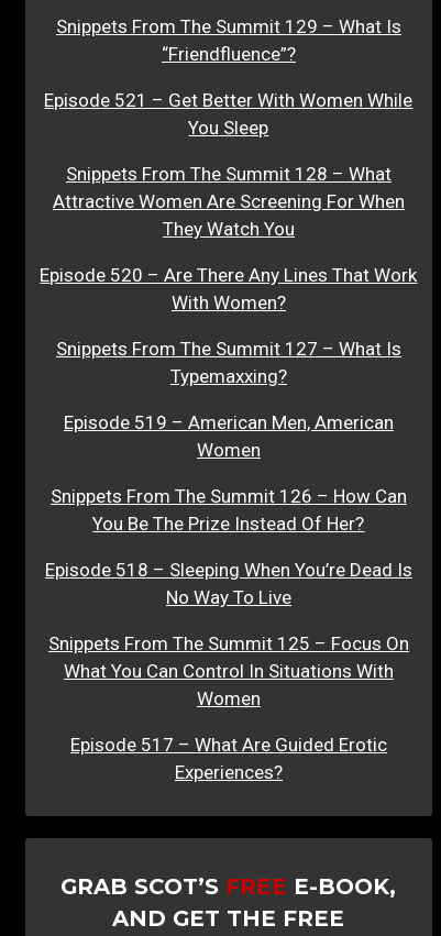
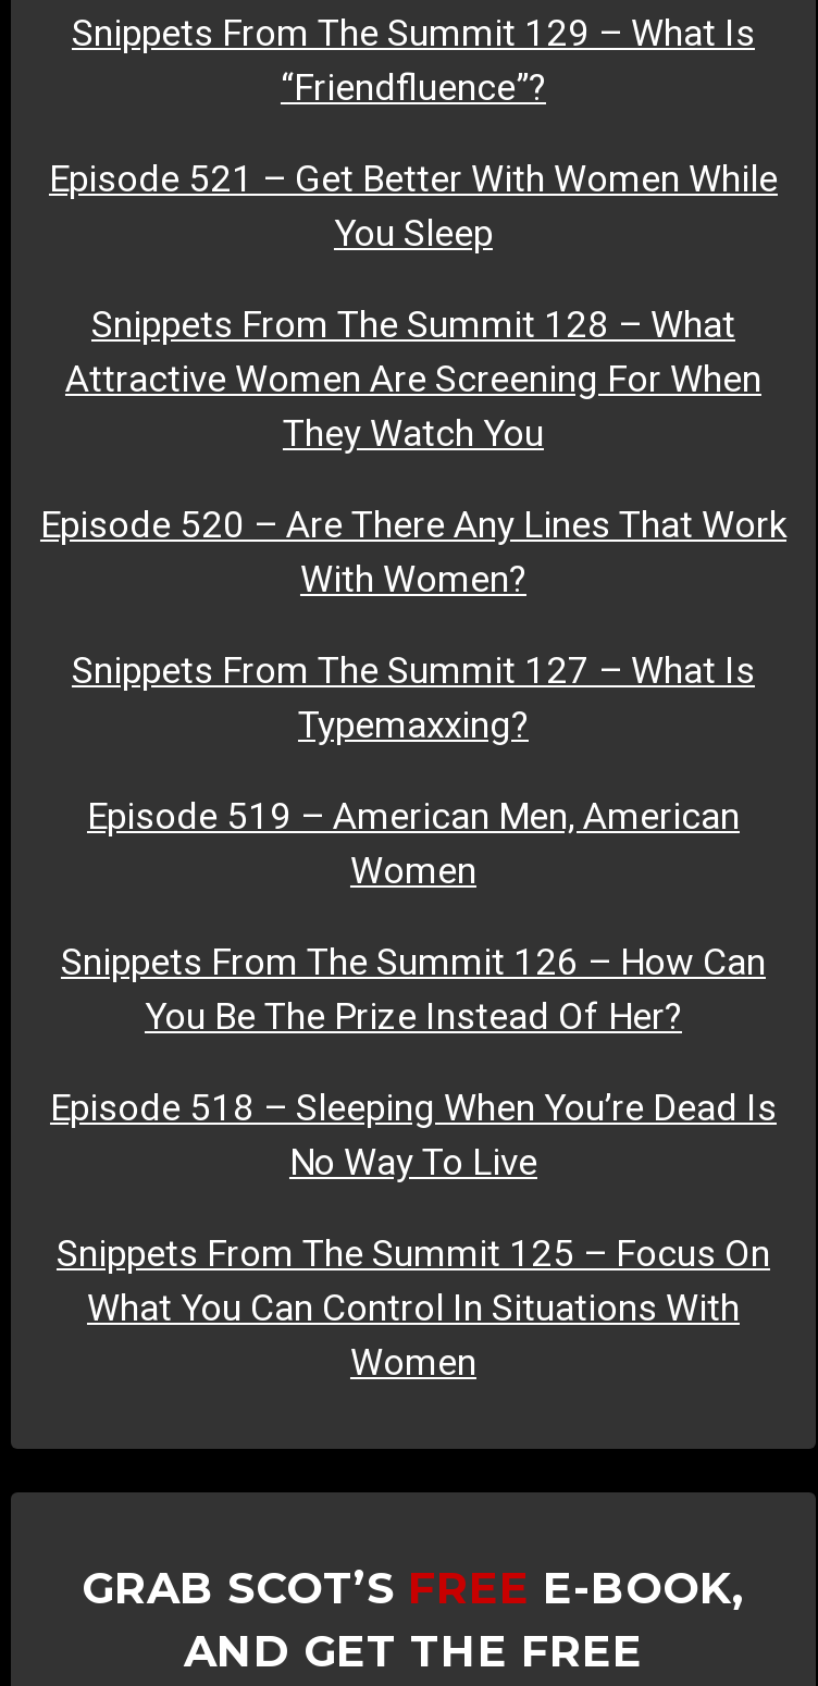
[70,734,387,783] Episode 517 – What Are Guided Erotic | Experiences? -> none

